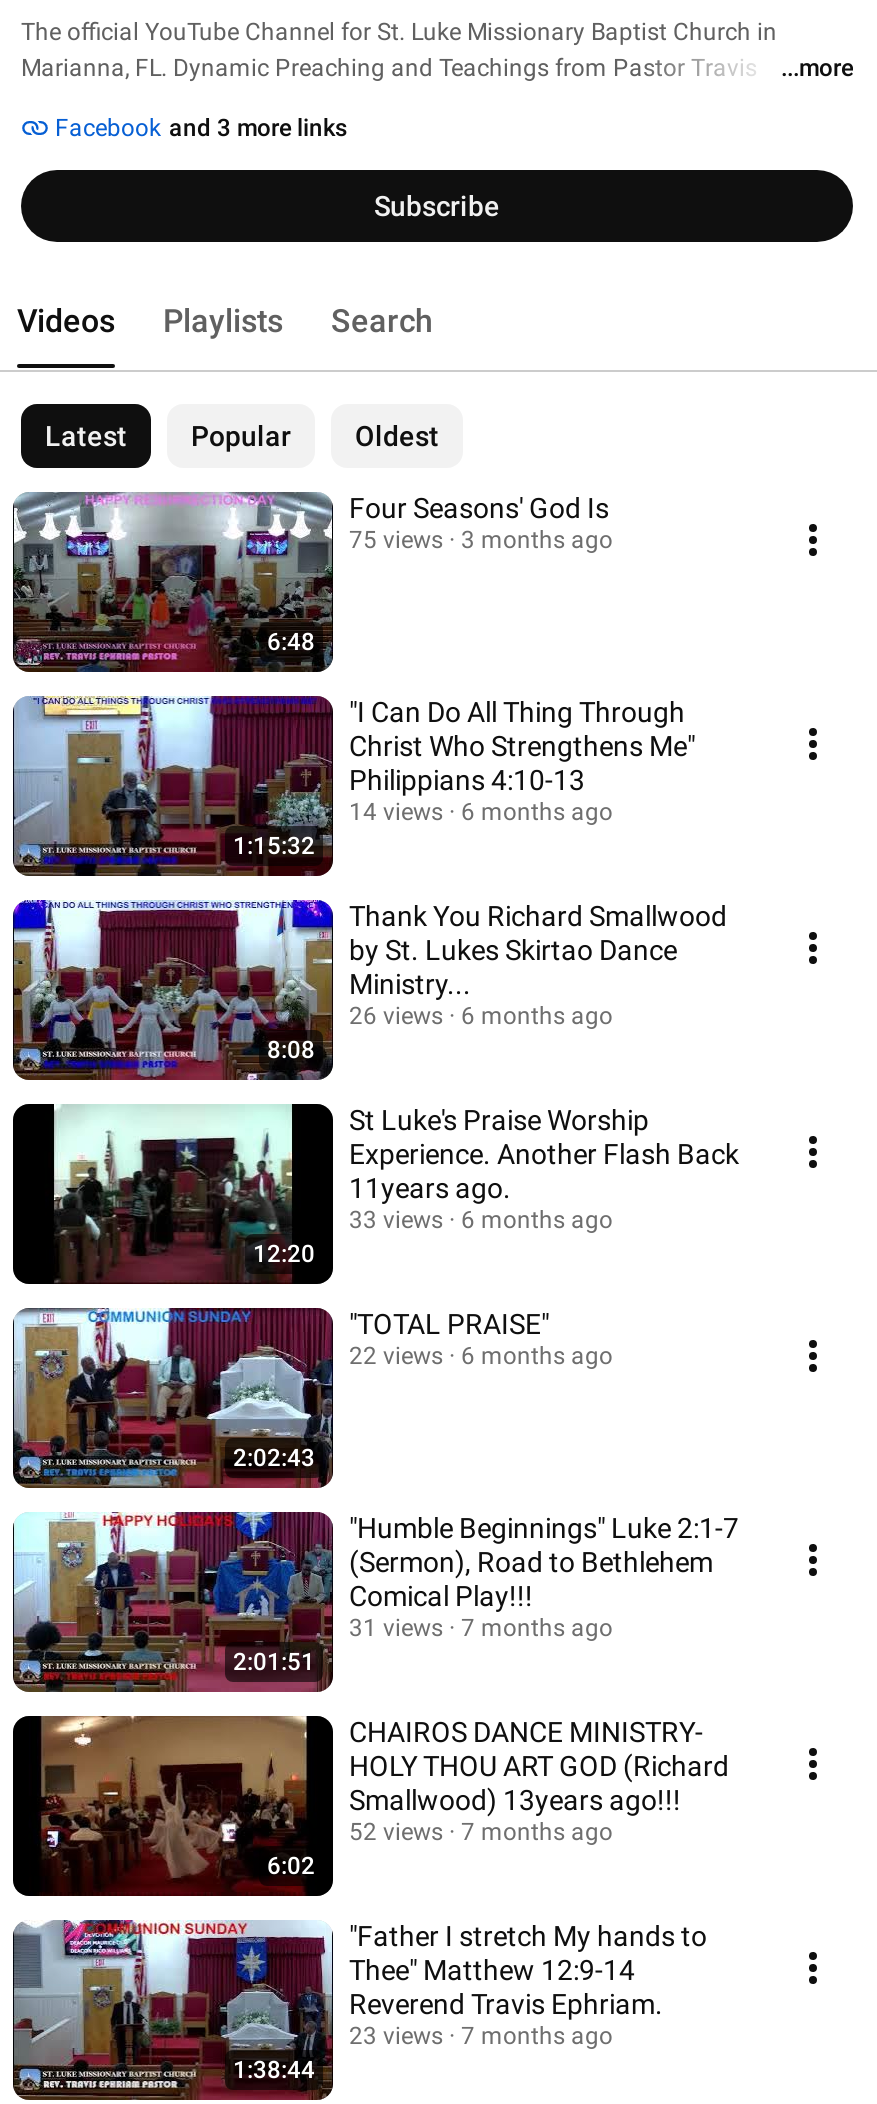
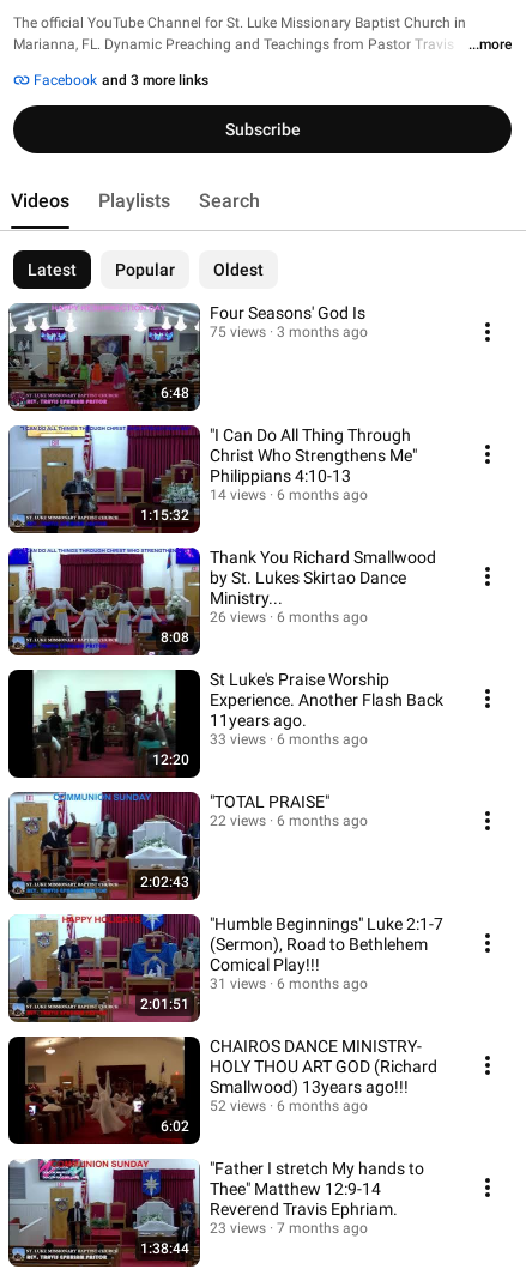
[349,1614,613,1642] 31 views 7 months ago -> [210,975,368,992] 31 views 6 months ago
[349,1818,613,1846] 52 views 7 months ago -> [210,1098,368,1114] 52 views 6 months ago

